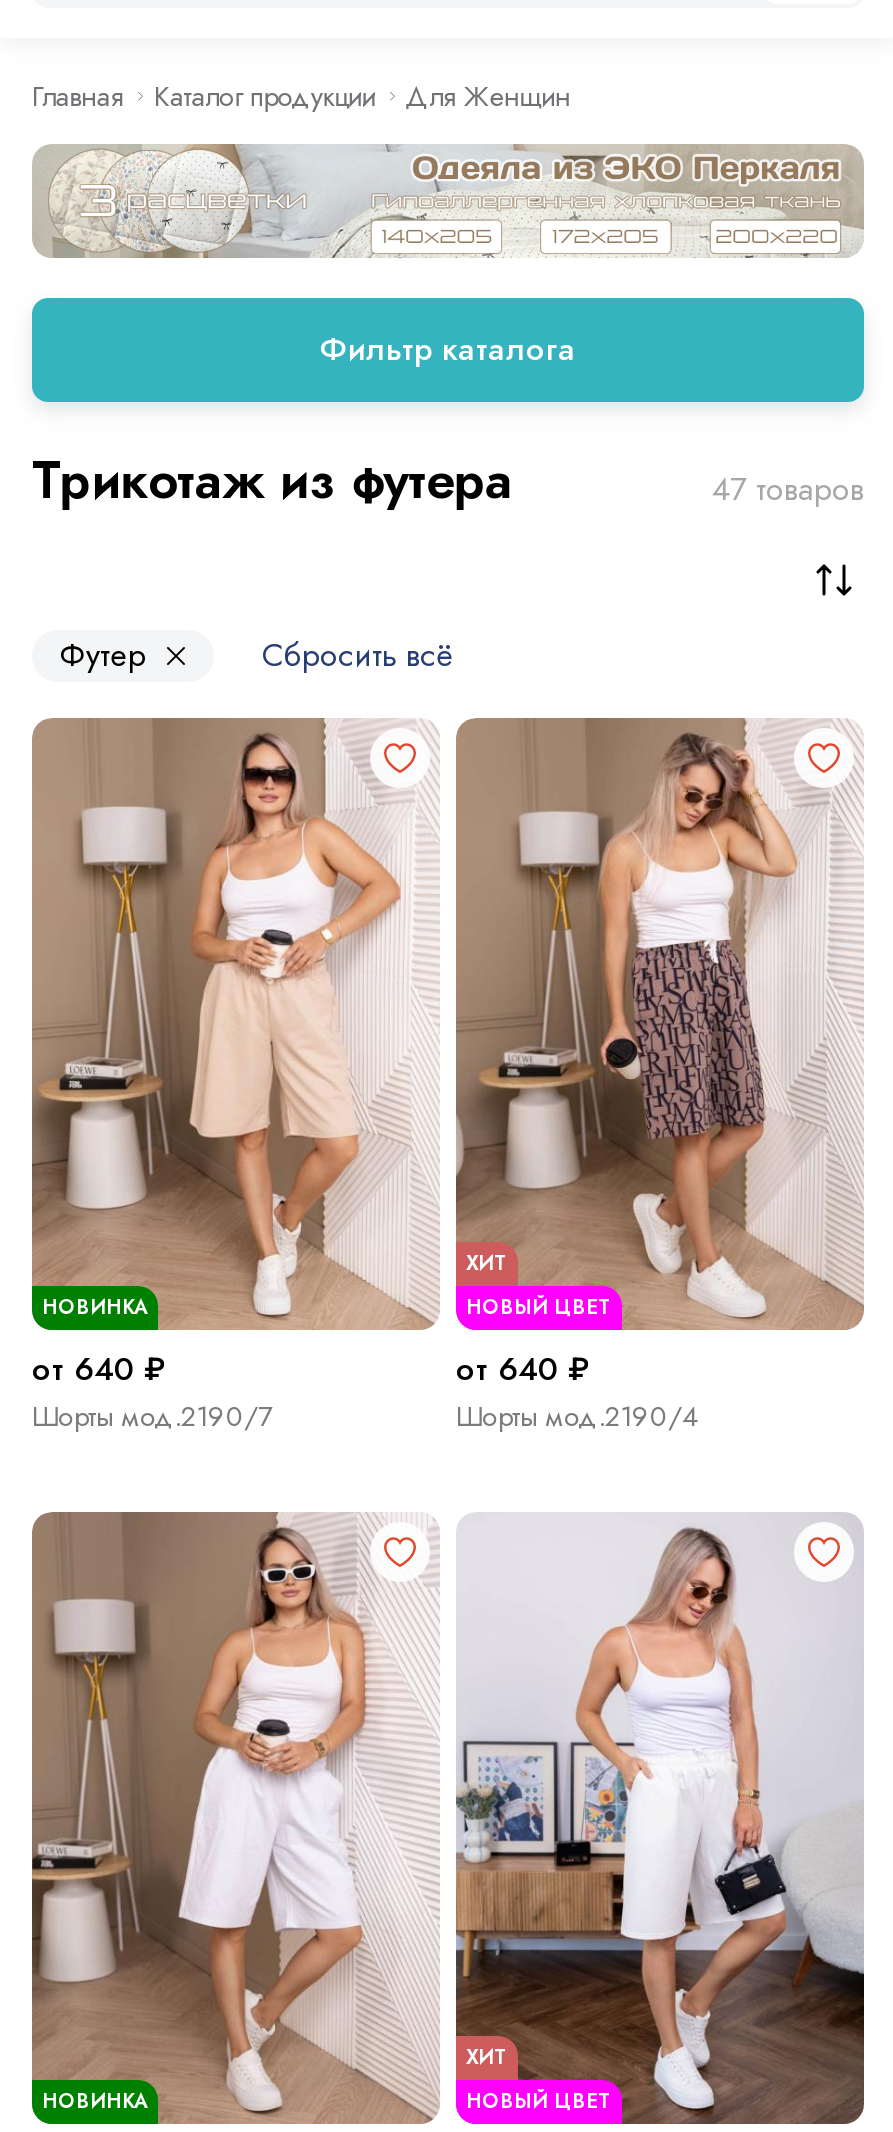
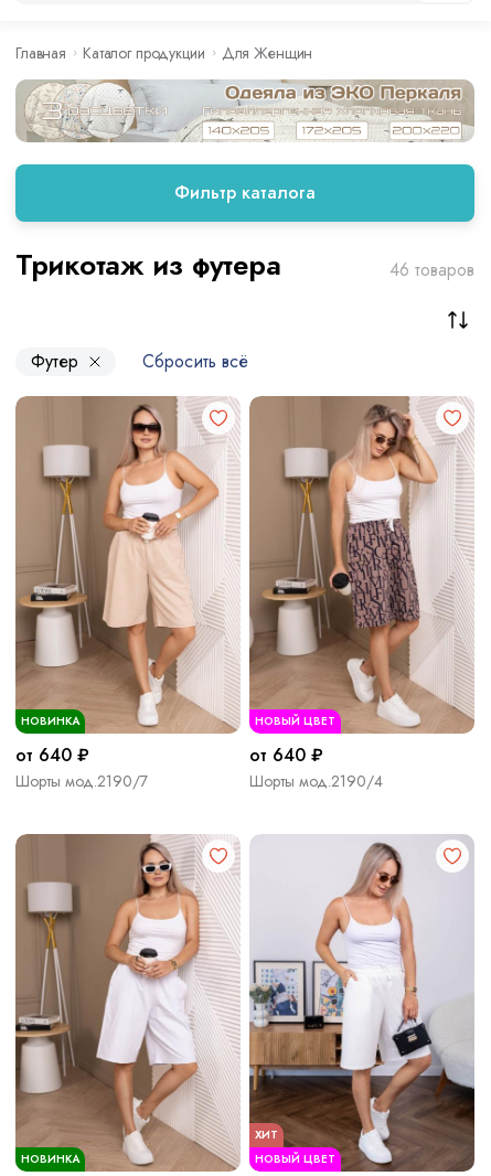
[712,465,864,511] 47 товаров -> [389,257,474,282] 46 товаров
[466,1247,508,1277] ХИТ -> none

